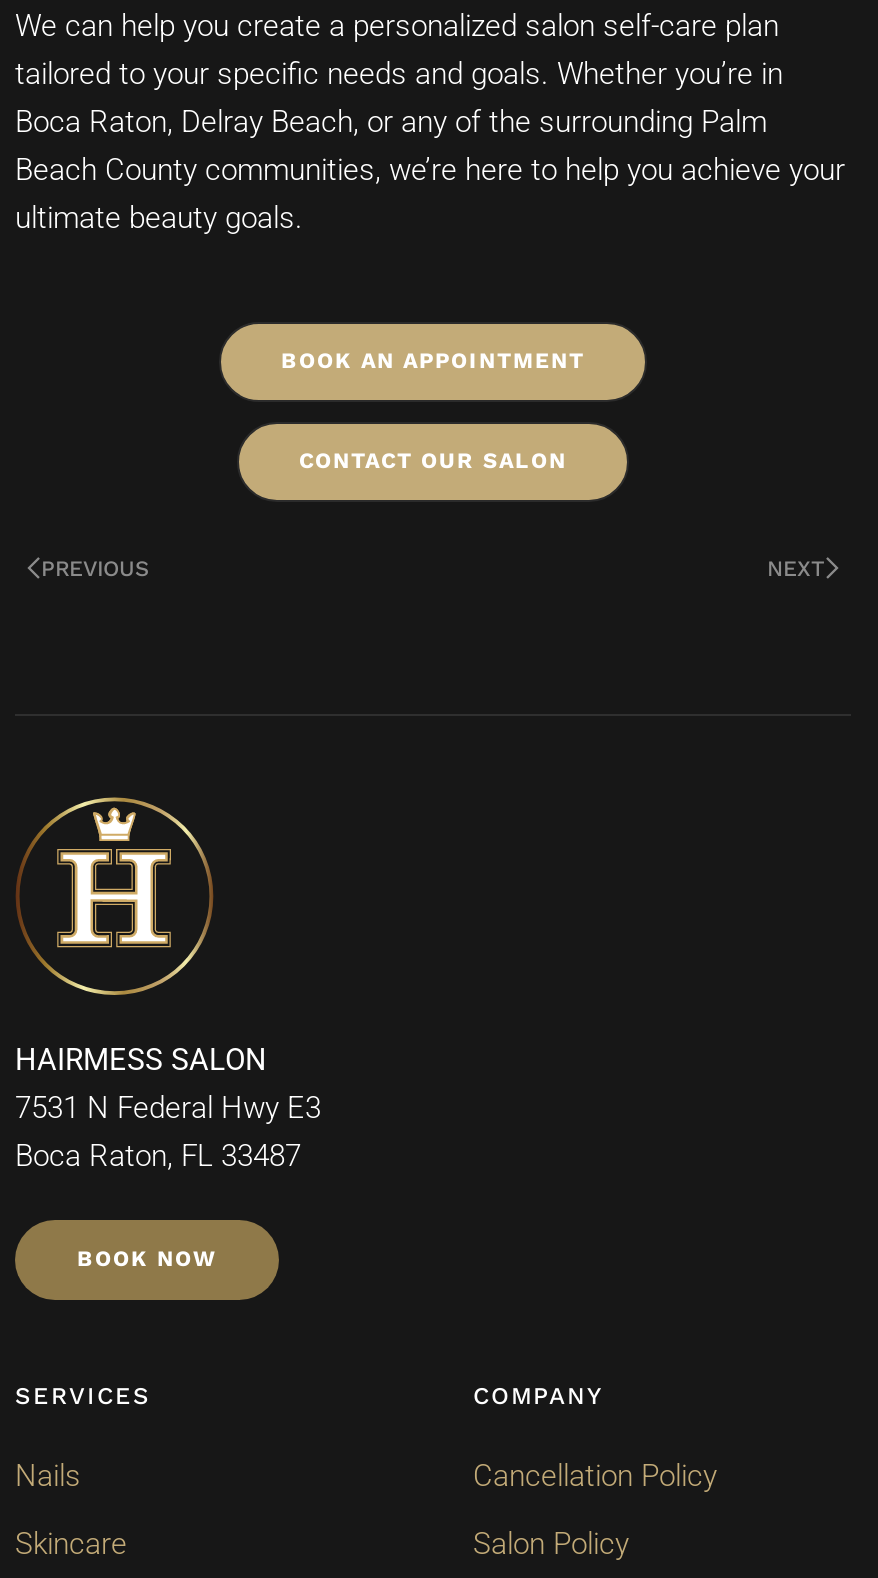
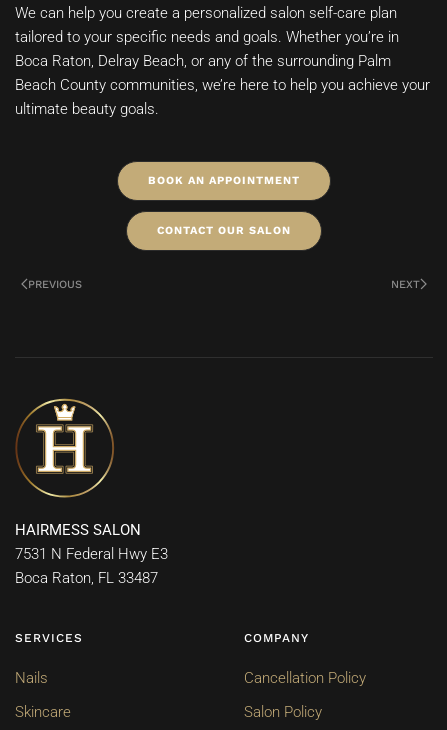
[77,1247,217,1273] BOOK NOW -> none

